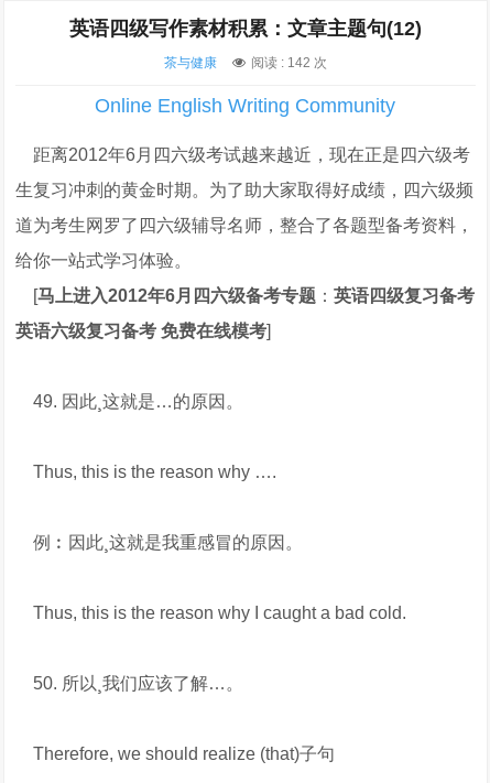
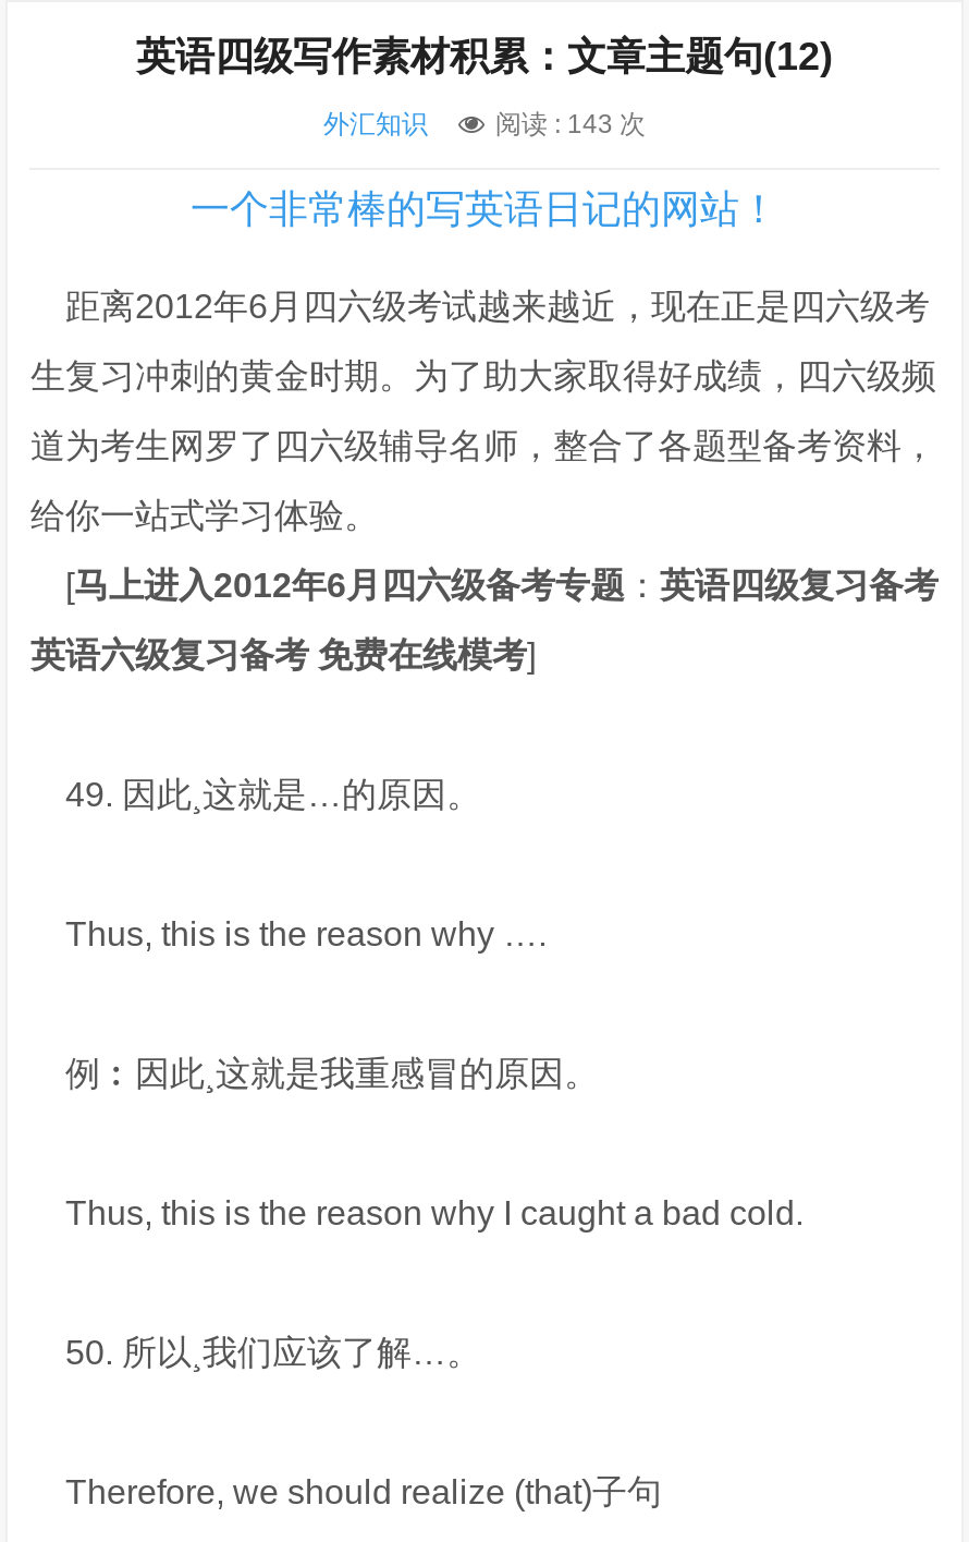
[164,55,327,70] 茶与健康 | 阅读 : 142 次 -> [323,109,646,139] 外汇知识 | 阅读 : 143 次
[95,95,396,117] Online English Writing Community -> [191,187,778,231] 一个非常棒的写英语日记的网站！

